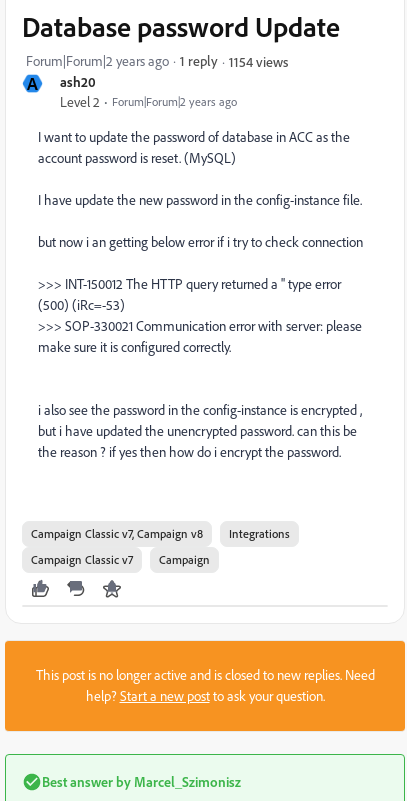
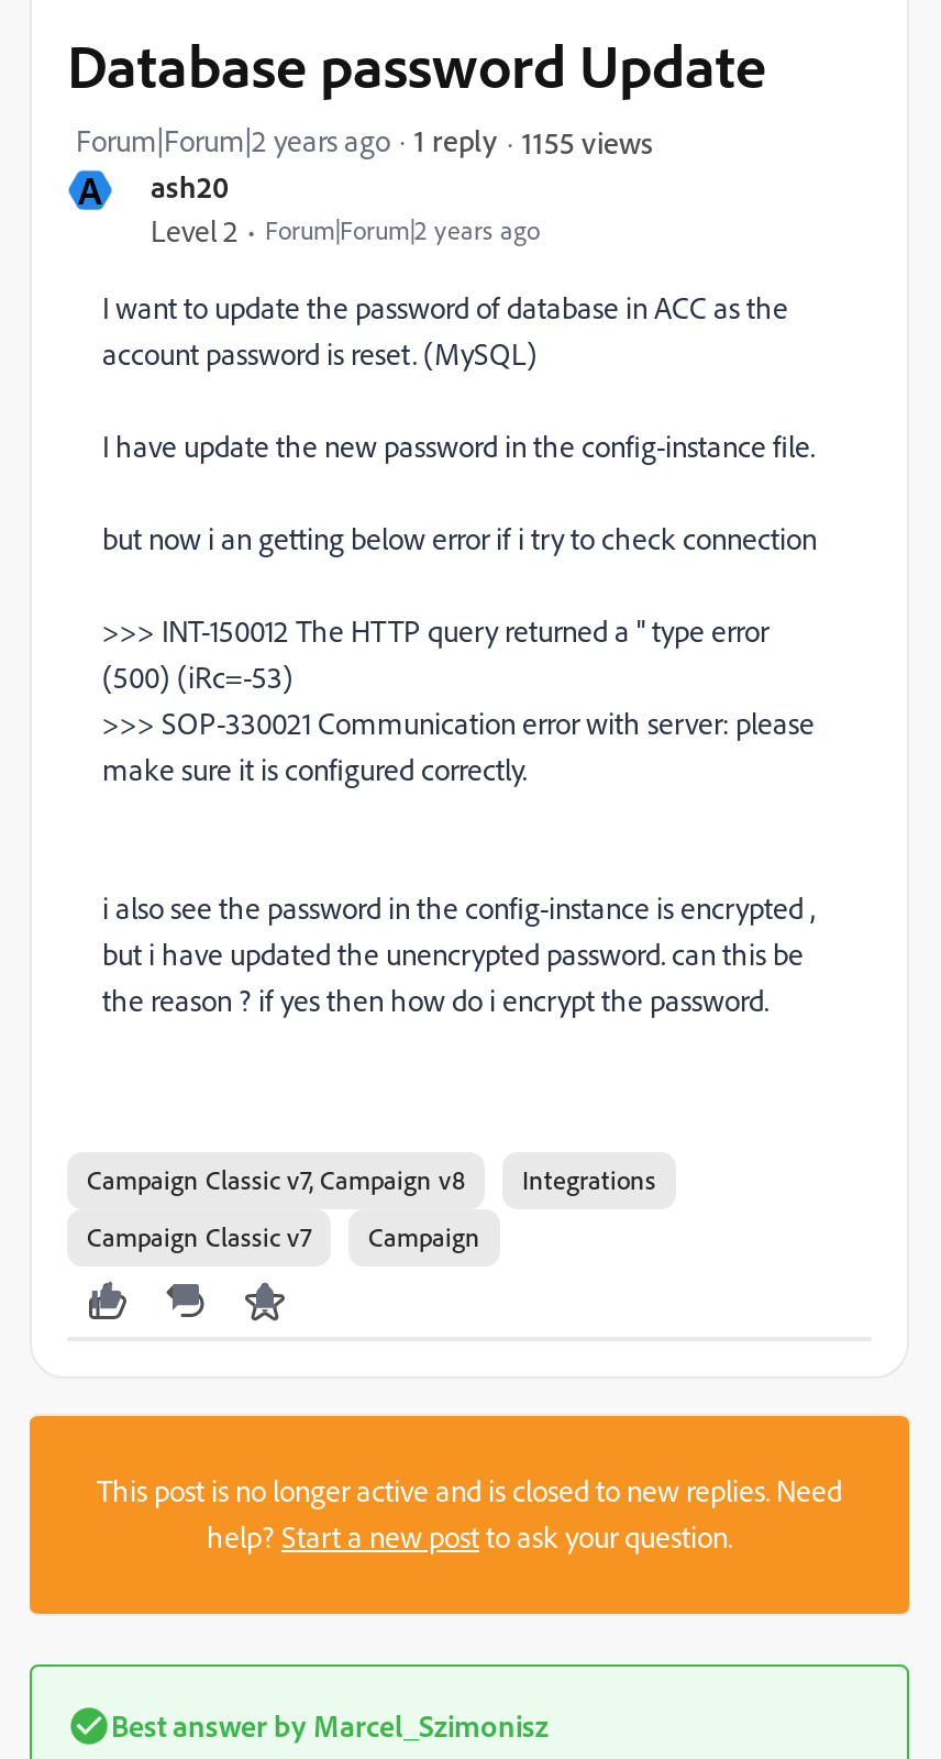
[229,52,288,69] 1154 views -> [522,122,652,159] 1155 views

